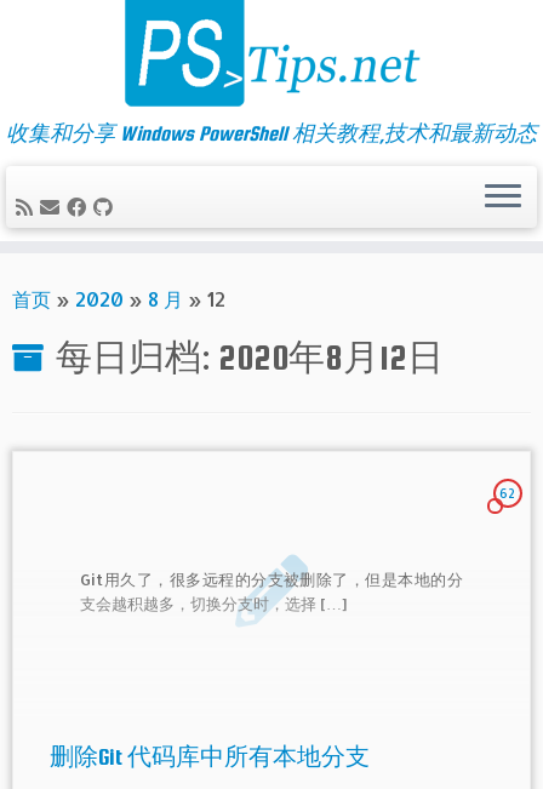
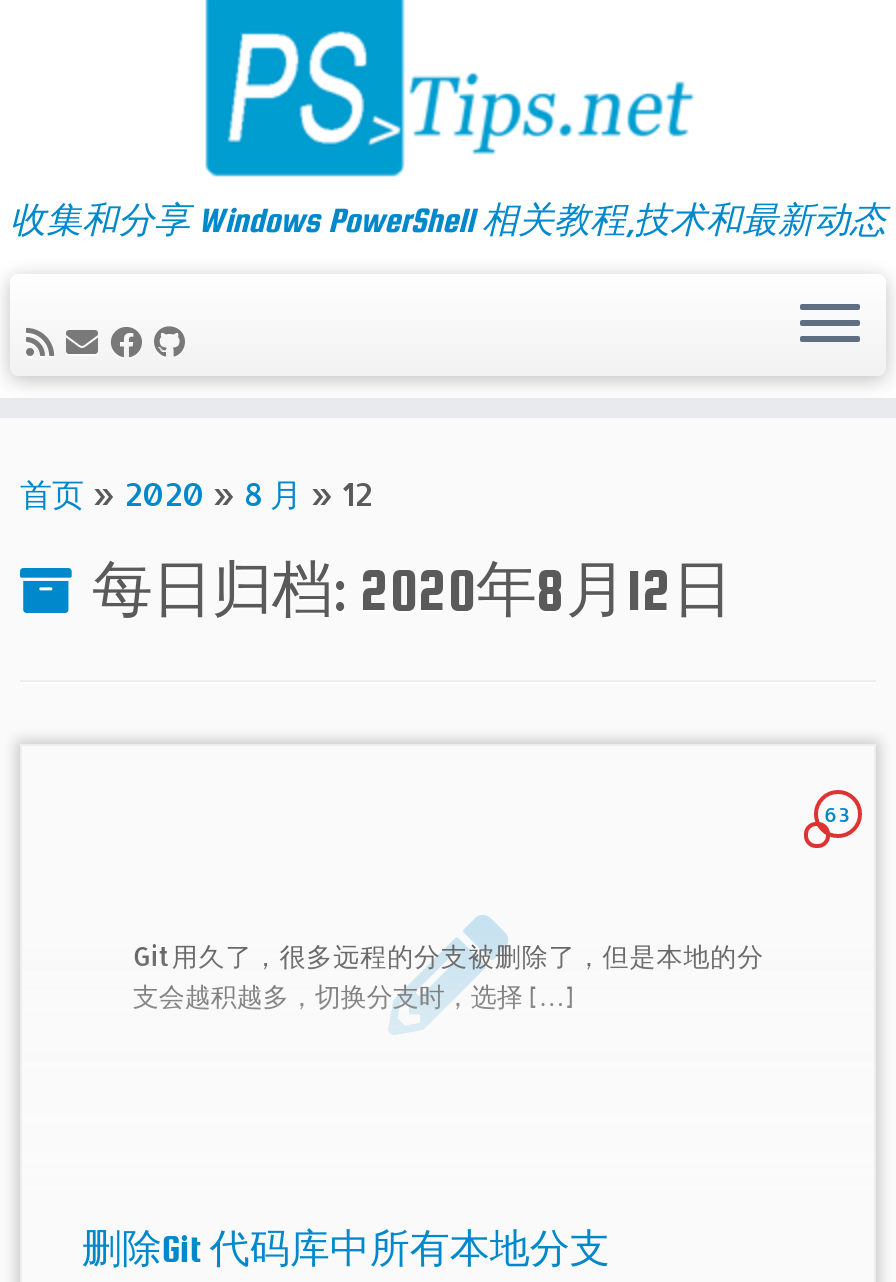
[500,486,515,500] 62 -> [824,802,850,826] 63

